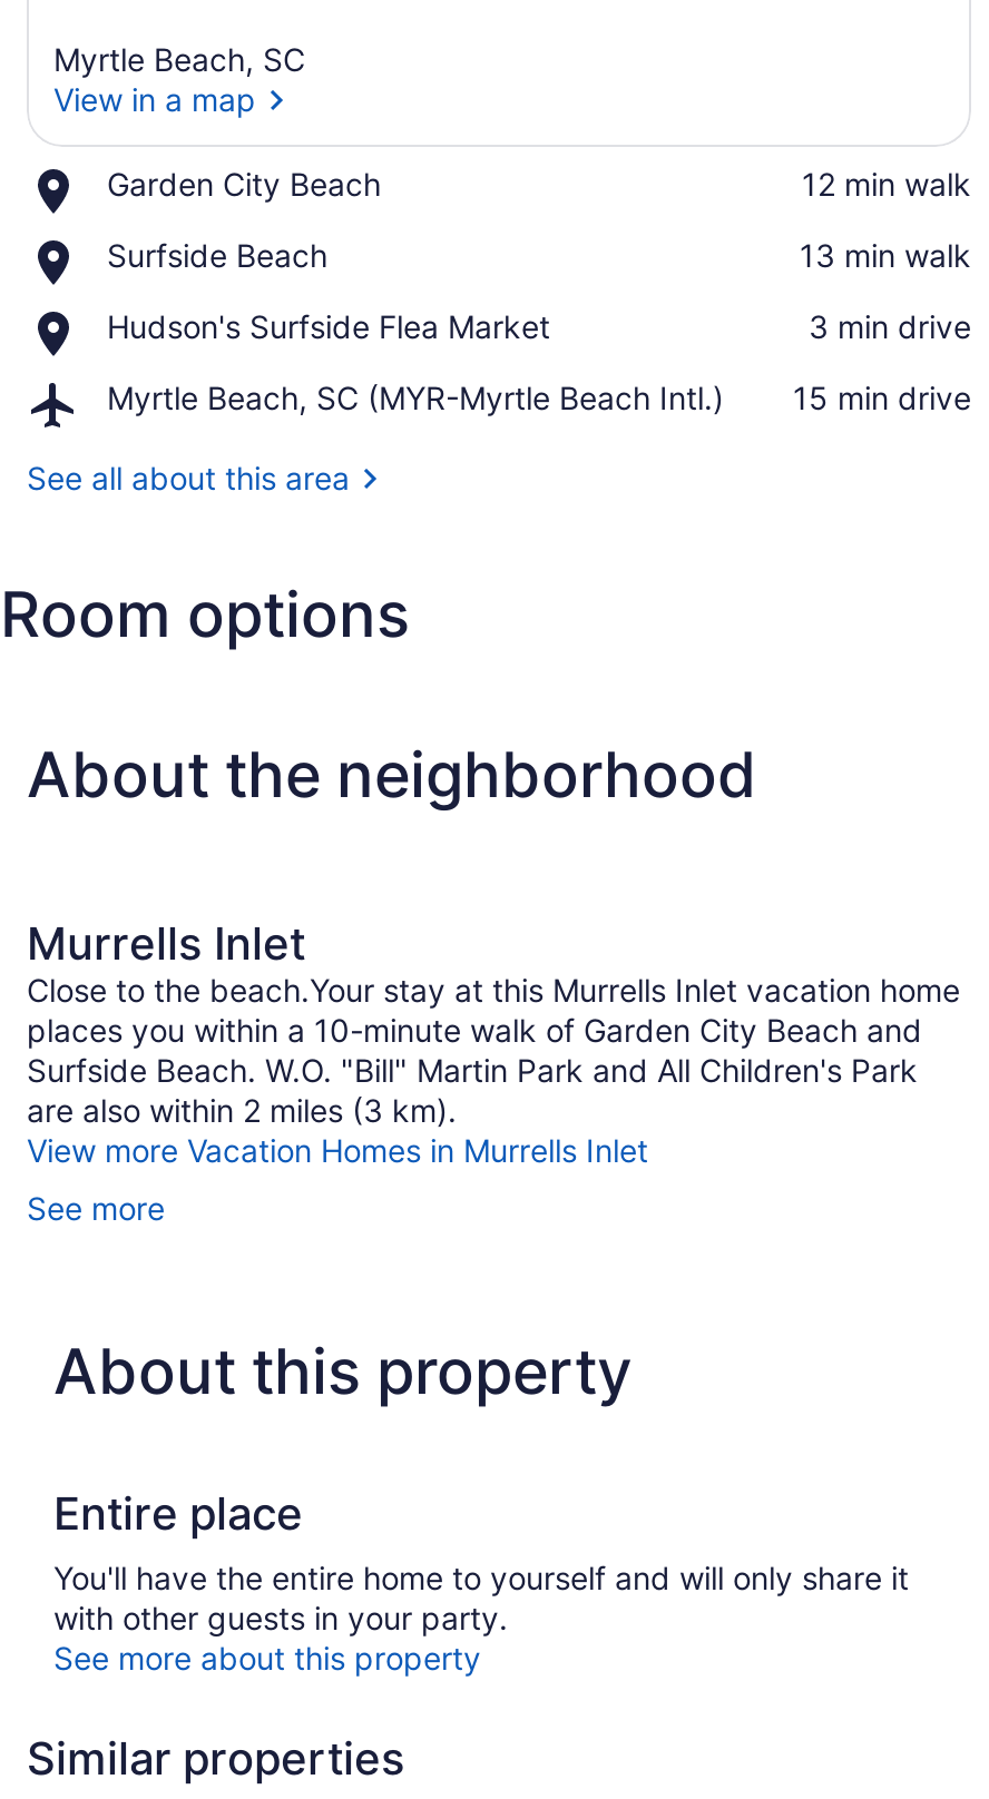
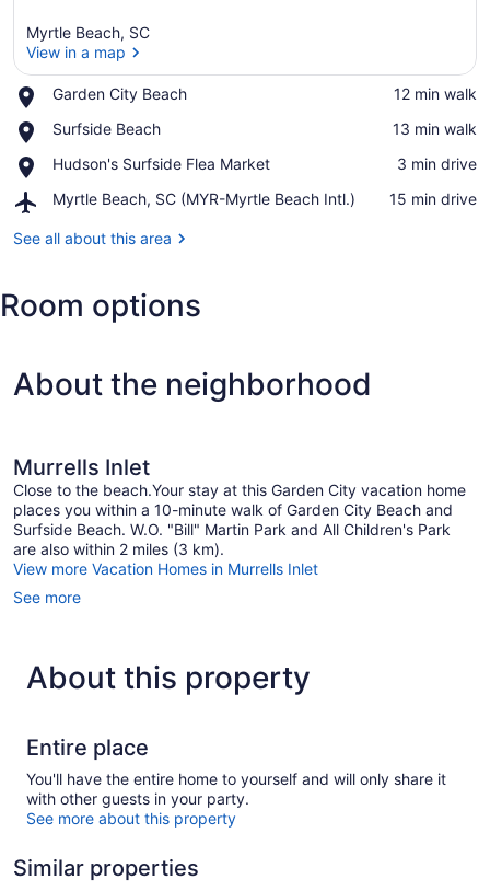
[27,972,960,1009] Close to the beach.Your stay at this Murrells Inlet vacation home -> [13,481,466,500] Close to the beach.Your stay at this Garden City vacation home

